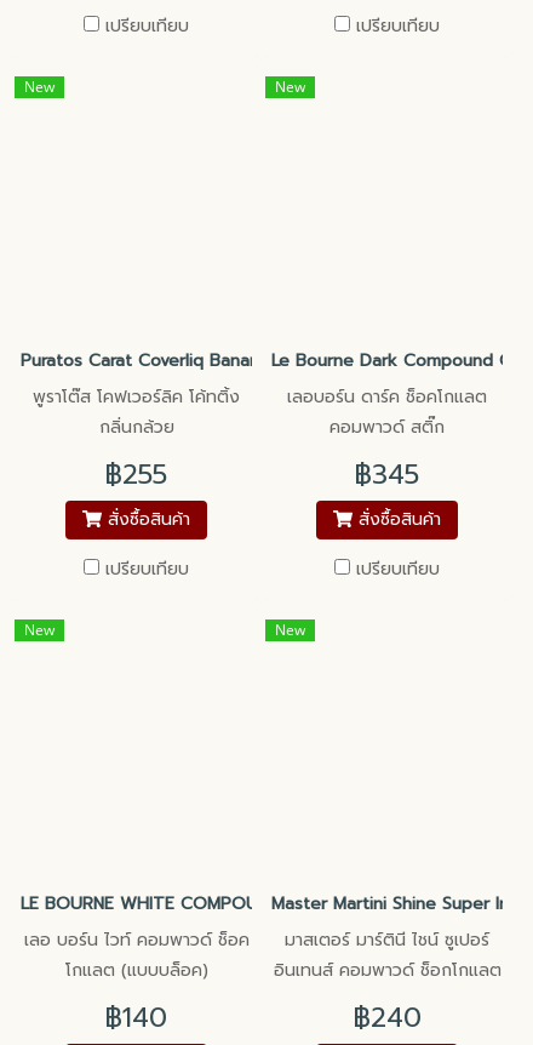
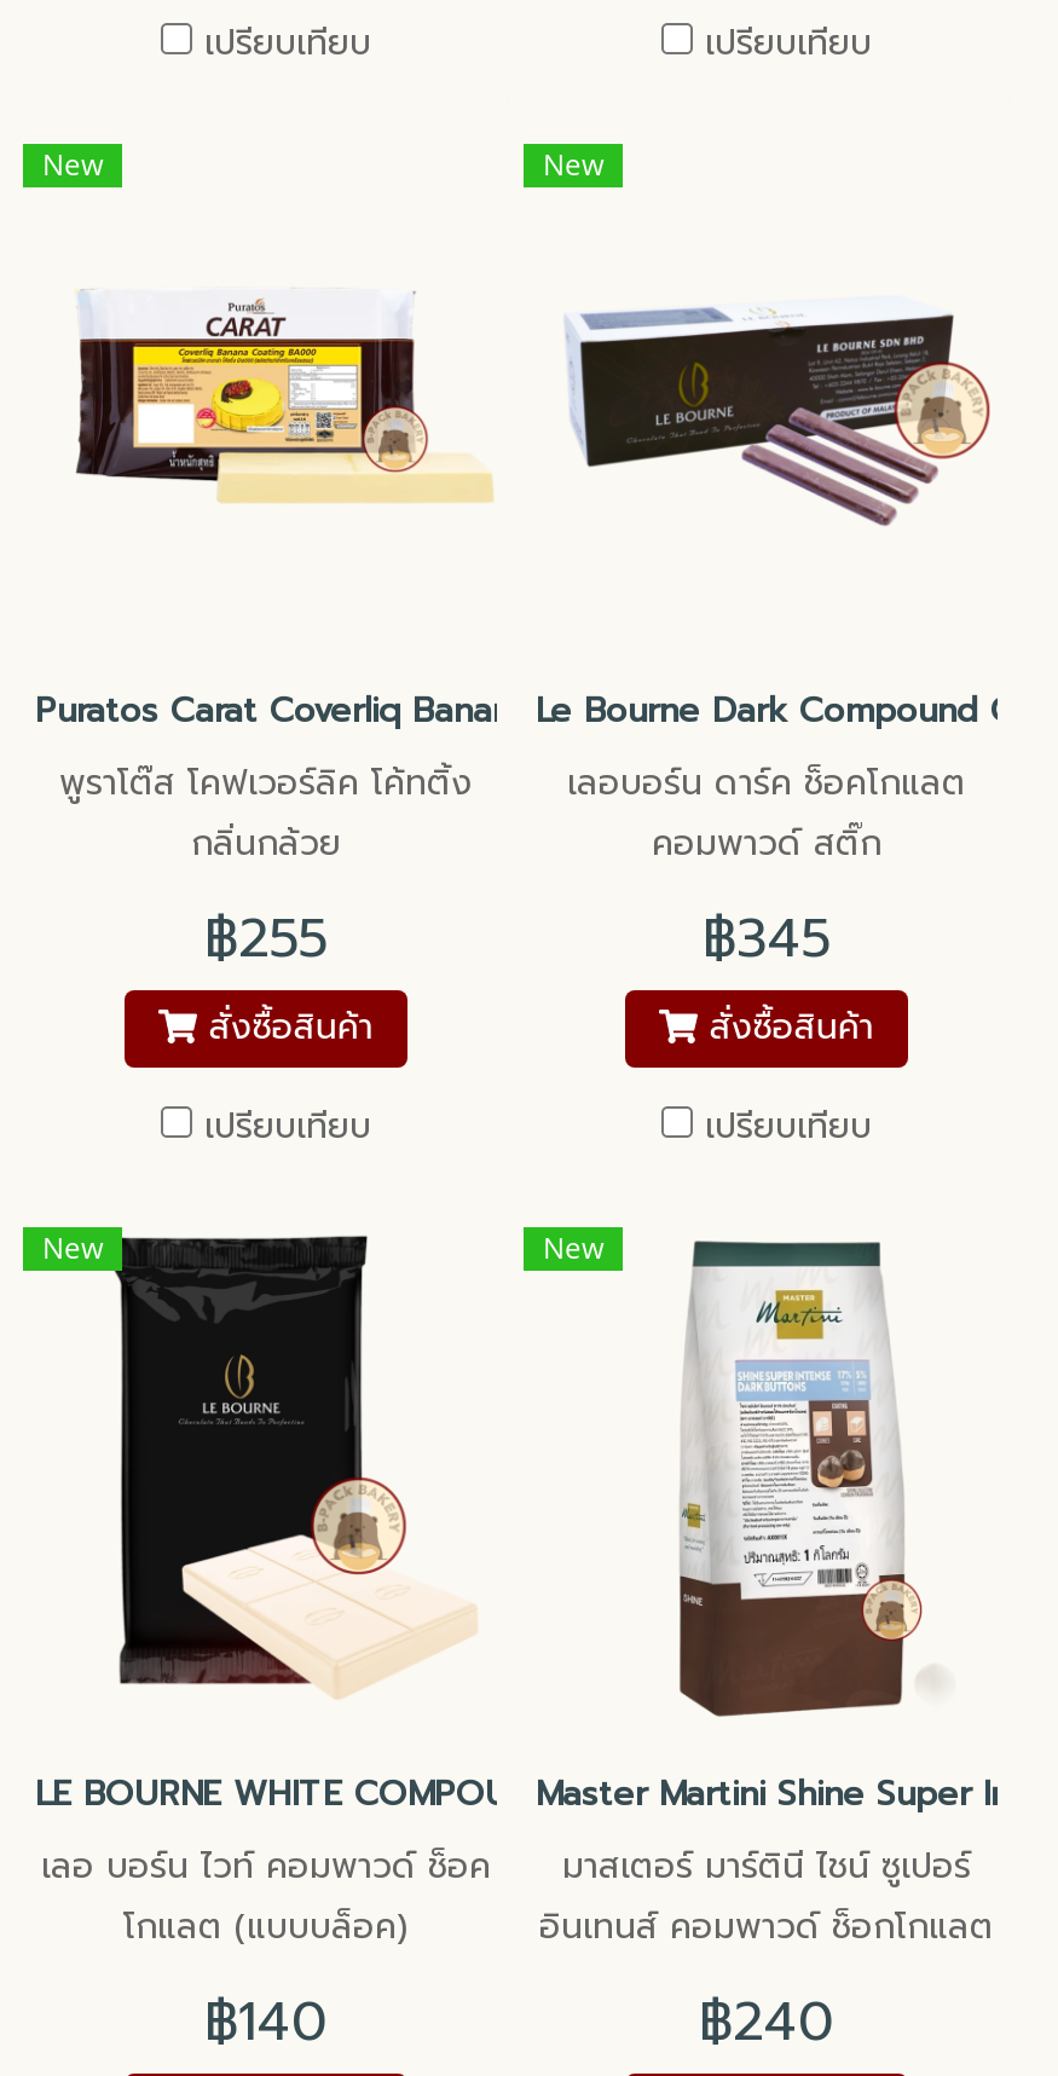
none -> [74,291,495,504] [image]
none -> [565,306,993,528] [image]
none -> [115,1234,475,1699] [image]
none -> [678,1239,925,1718] [image]

